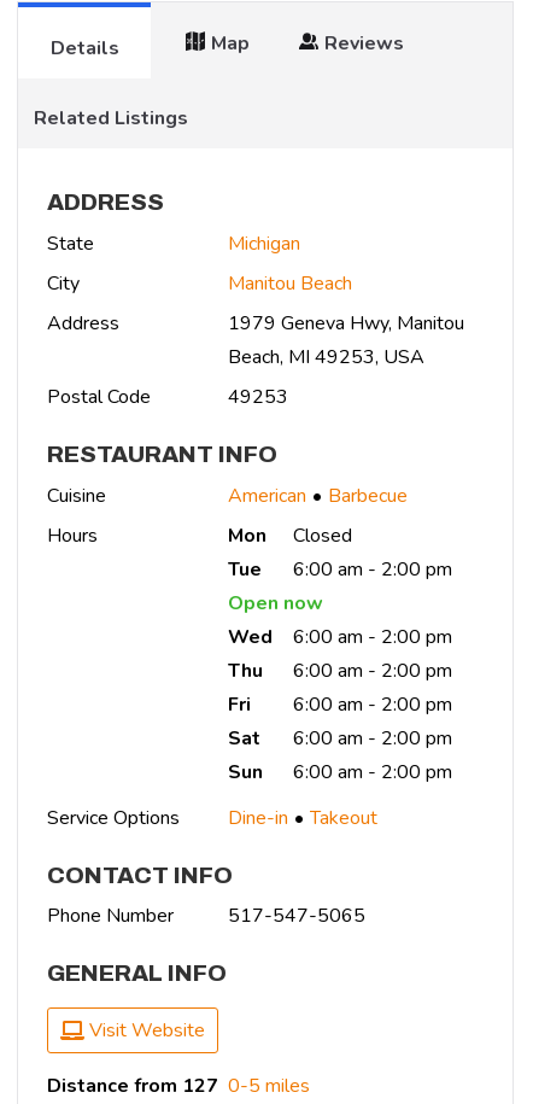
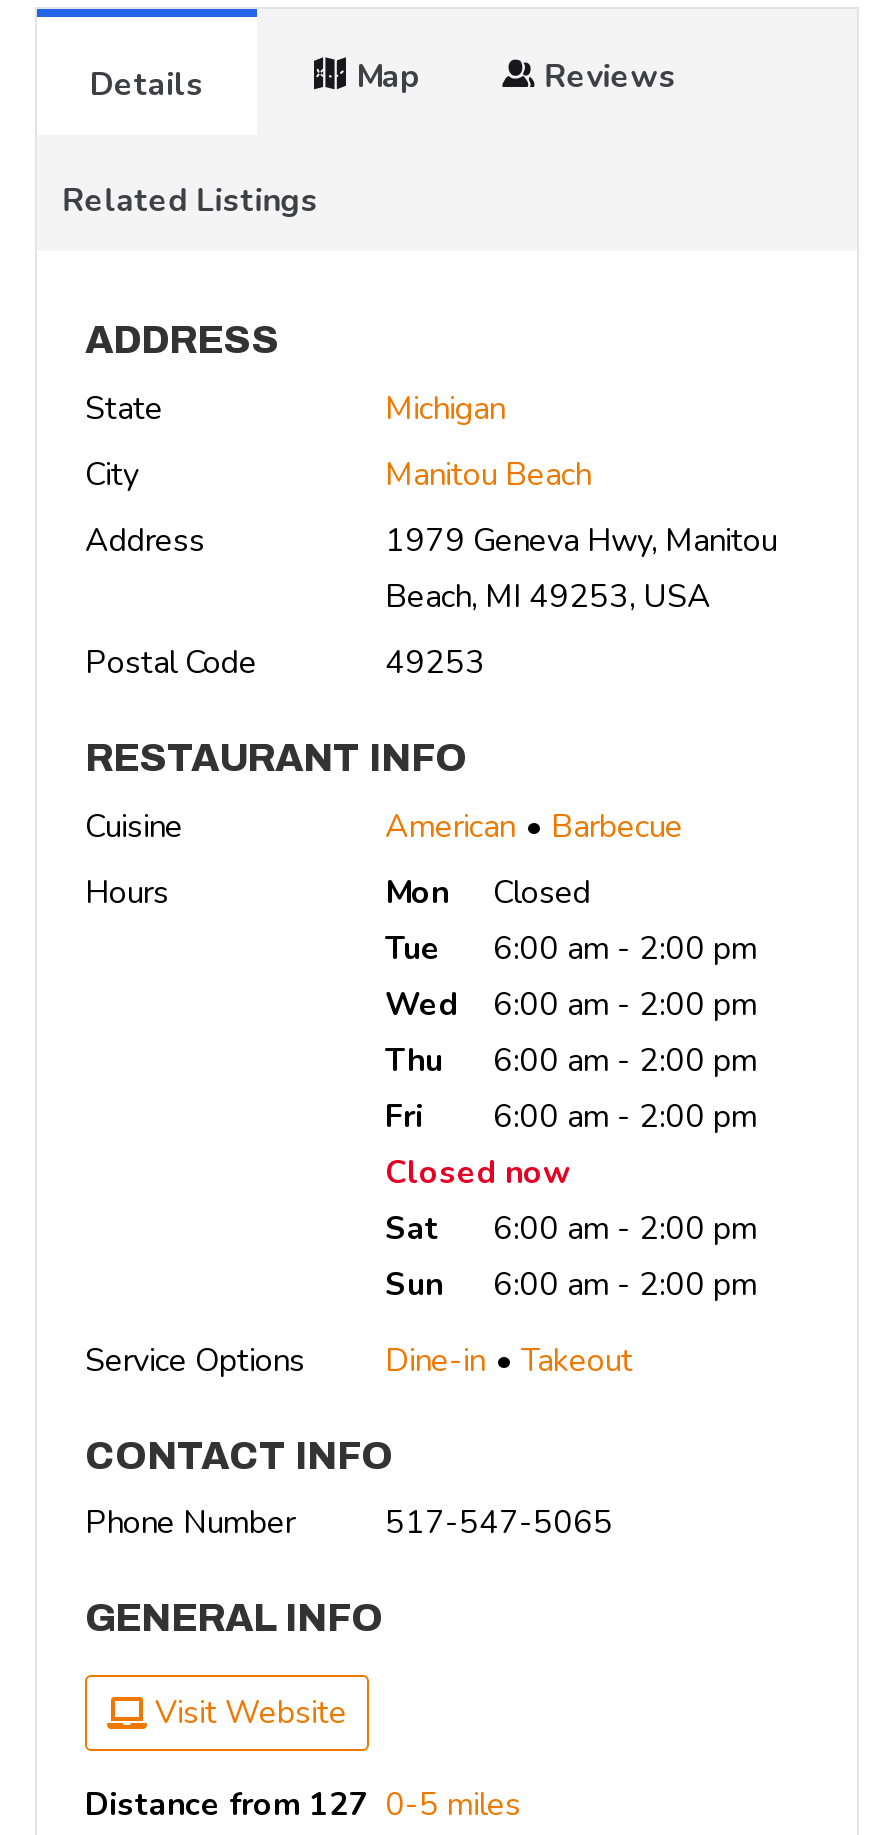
[228,590,323,616] Open now -> none
moved [228,623,452,717] -> [385,982,757,1138]: Wed | 6:00 am - 2:00 pm | Thu | 6:00 am - 2:00 pm | Fri | 6:00 am - 2:00 pm
none -> [385,1150,571,1194] Closed now

